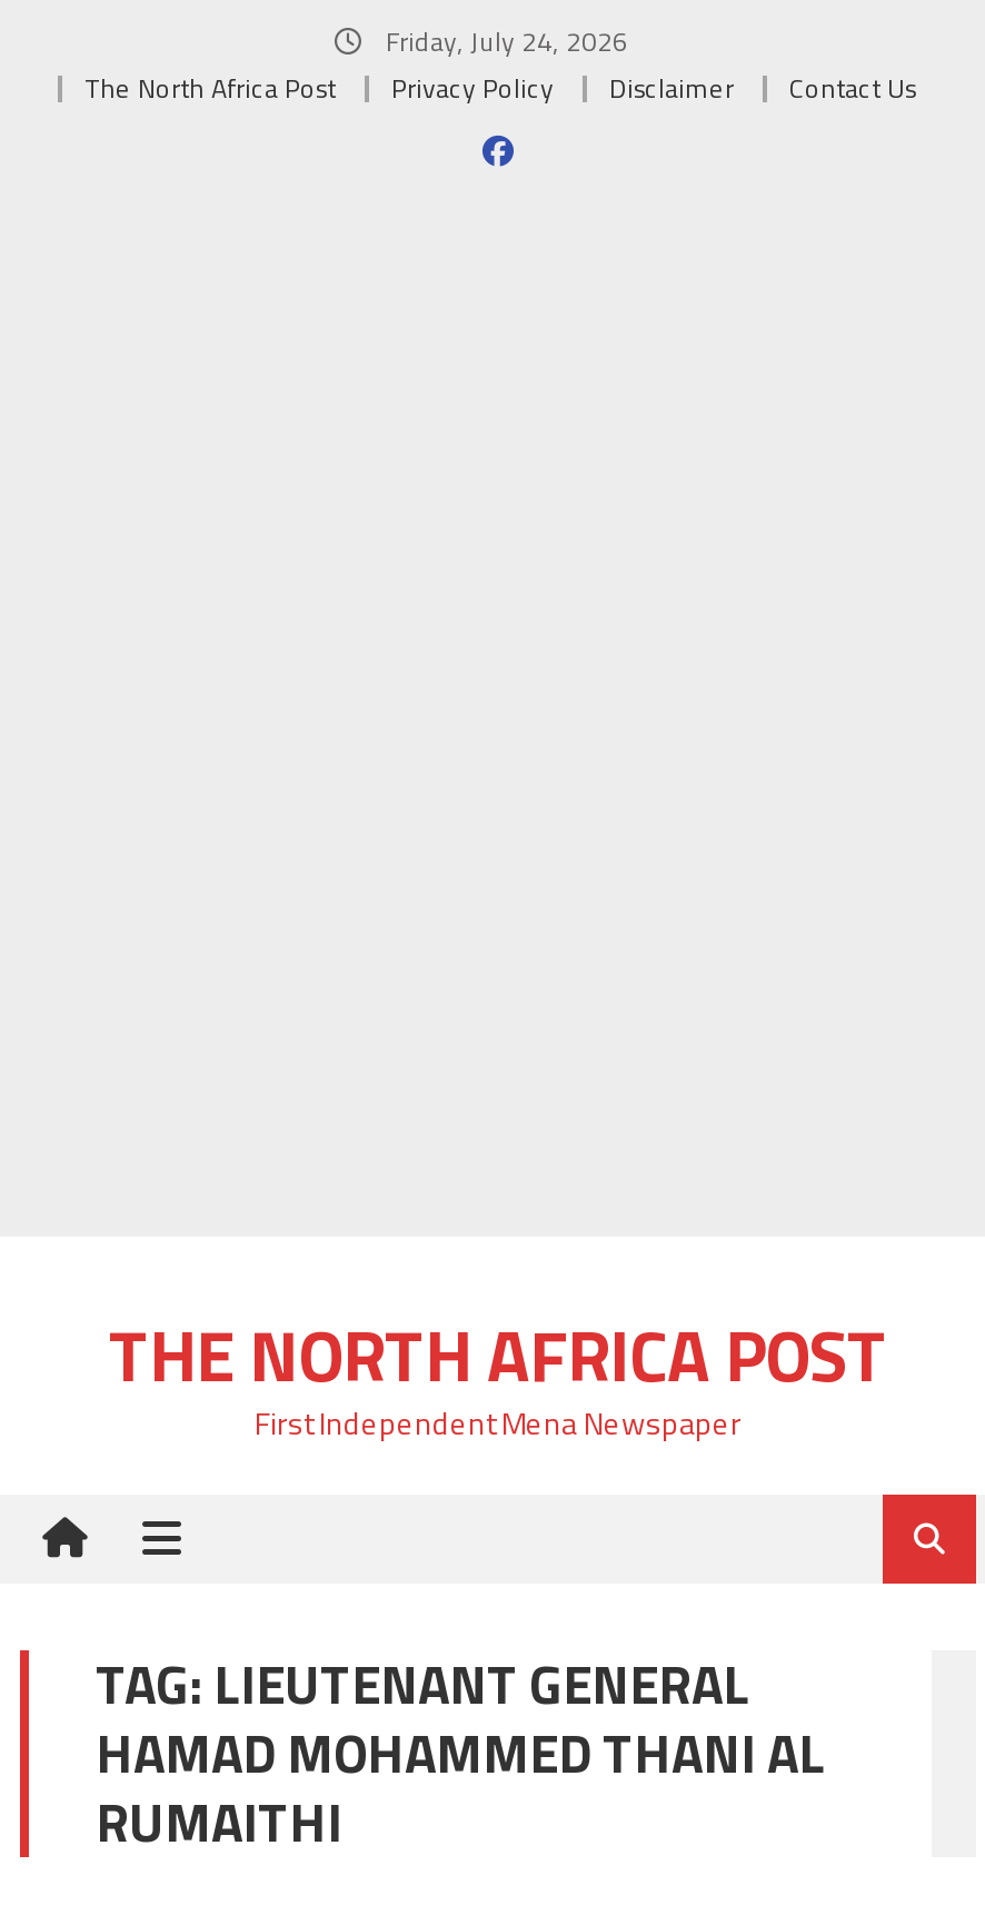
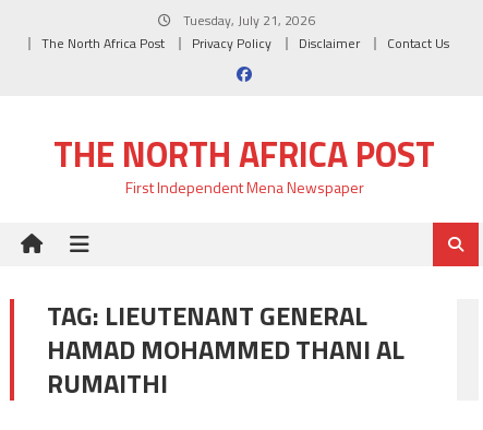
[379,20,628,62] Friday, July 24, 2026 -> [179,10,315,31] Tuesday, July 21, 2026

